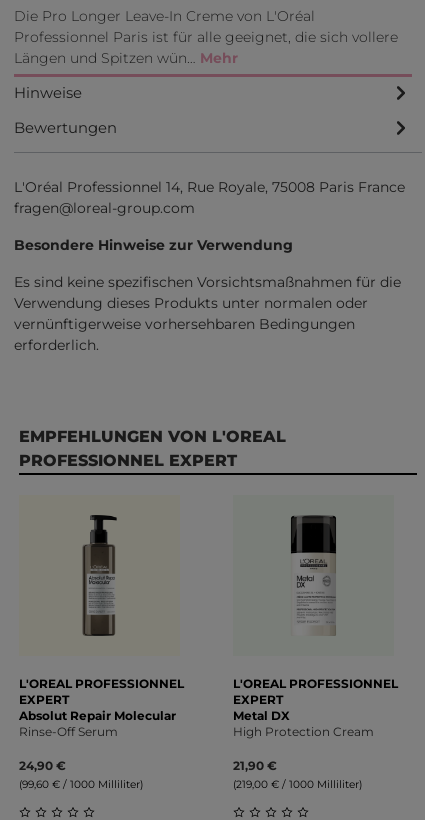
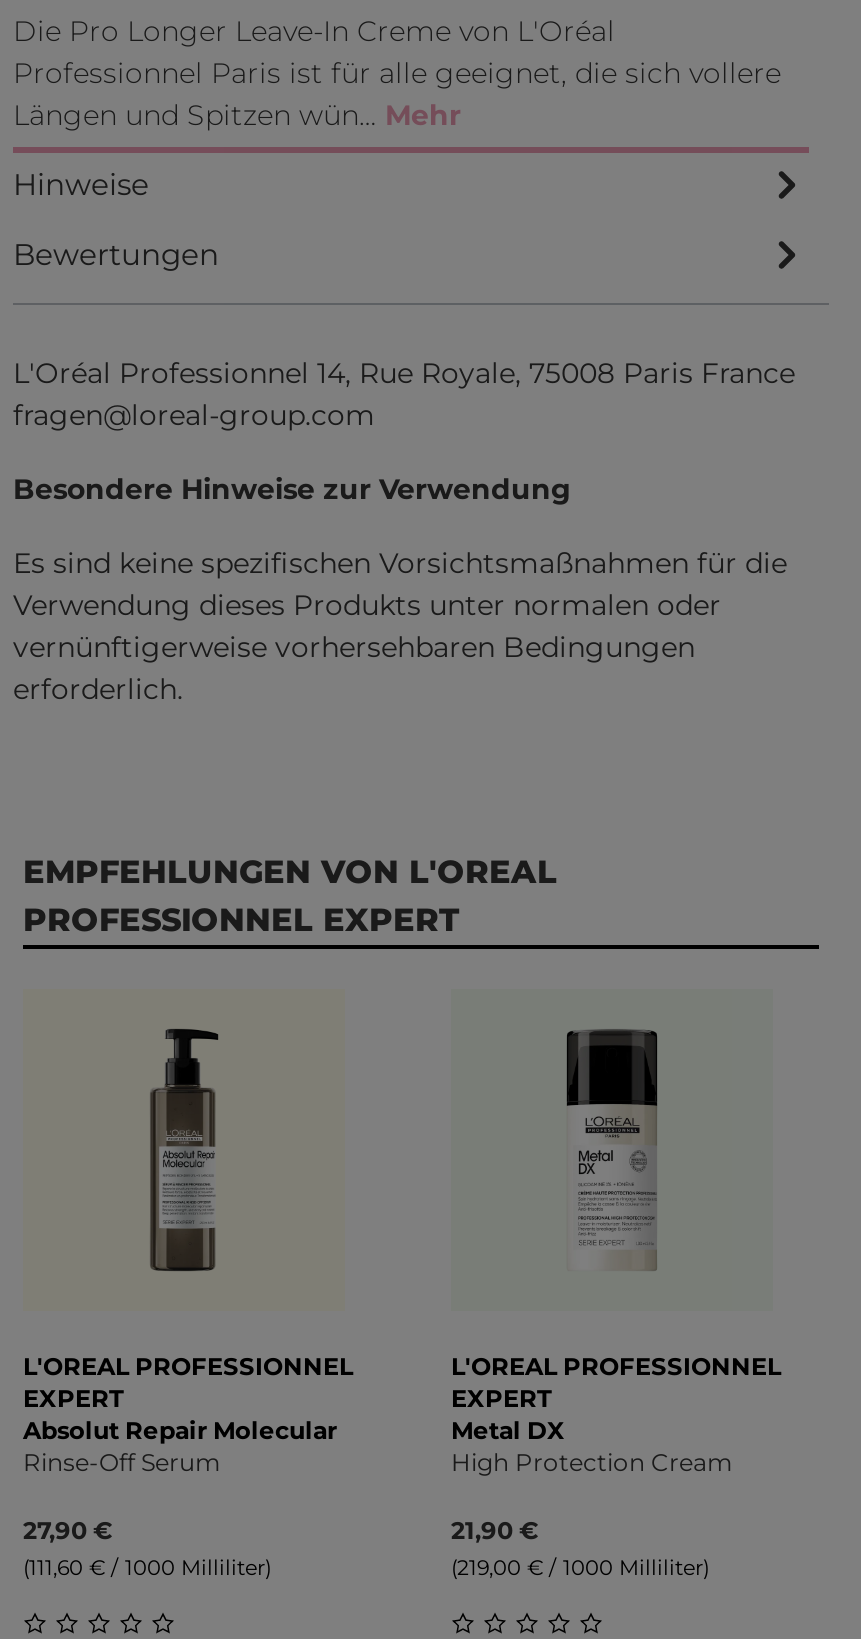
[19,758,66,773] 24,90 € -> [23,1515,113,1545] 27,90 €
[19,778,143,791] (99,60 € / 1000 Milliliter) -> [23,1555,271,1581] (111,60 € / 1000 Milliliter)

